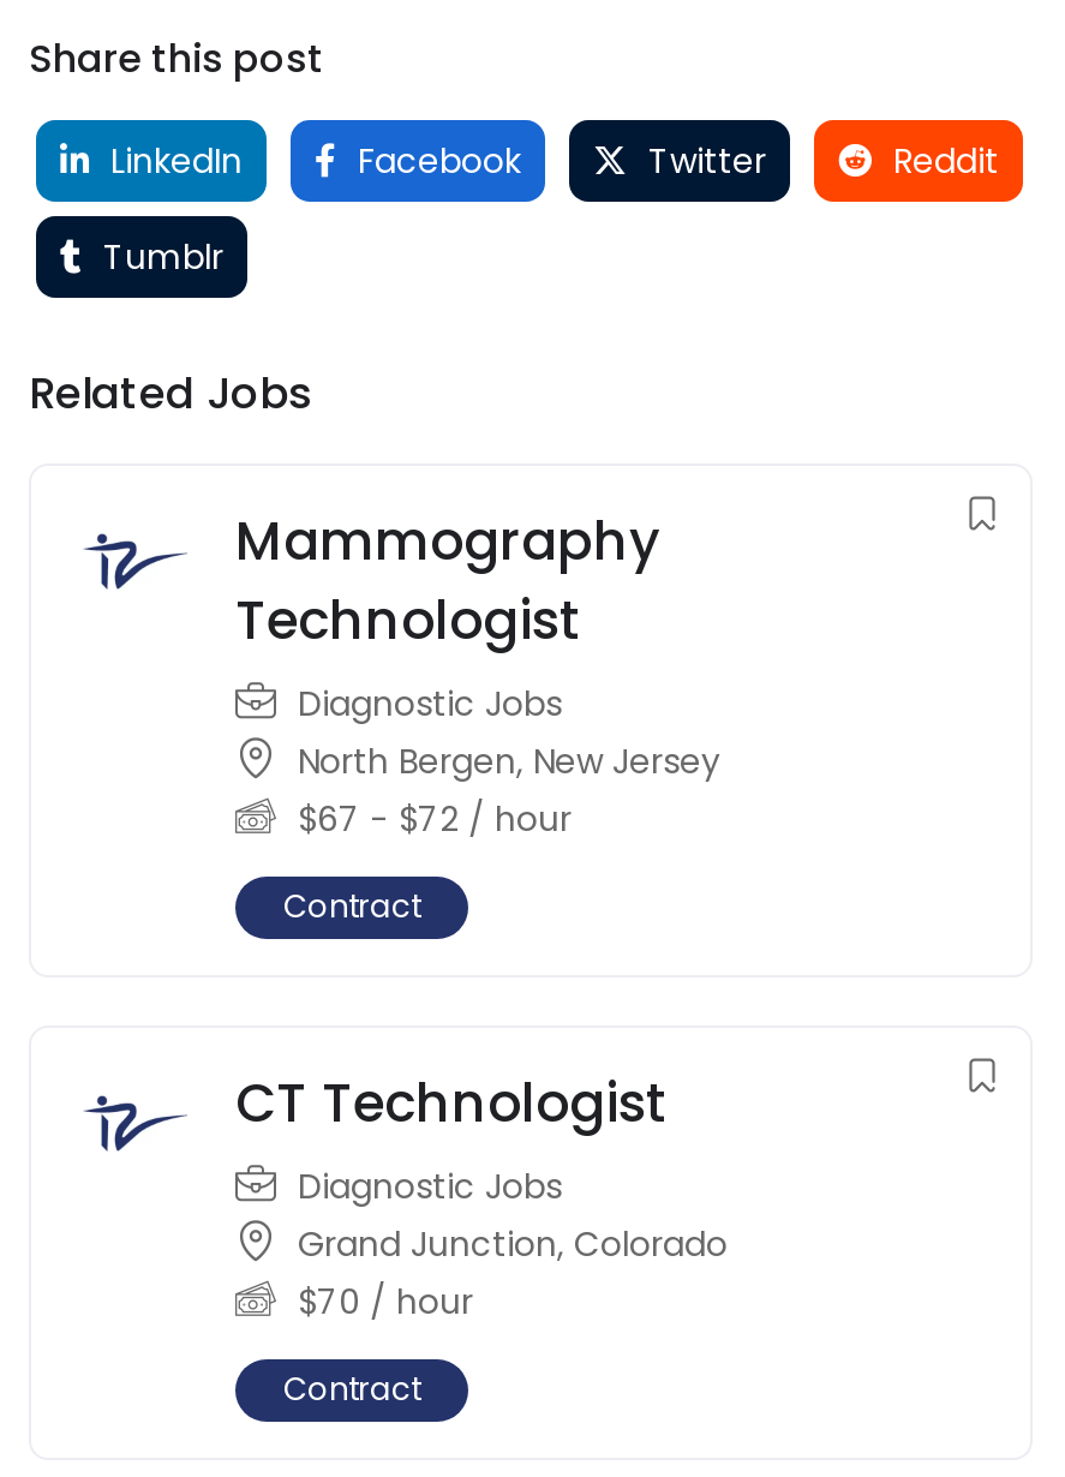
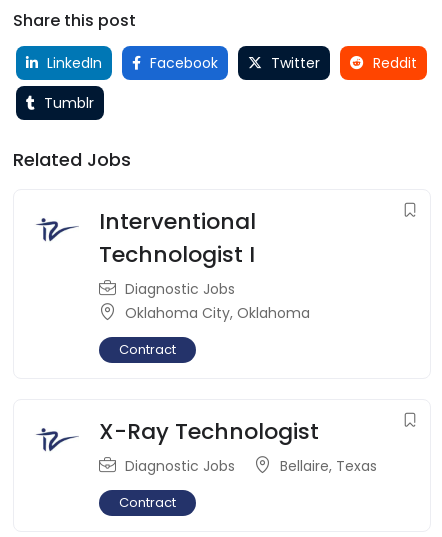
[235,505,660,659] Mammography | Technologist -> [99,206,256,270] Interventional | Technologist I
[298,738,720,843] North Bergen, New Jersey | $67 - $72 / hour -> [125,303,310,323] Oklahoma City, Oklahoma
[235,1067,668,1141] CT Technologist -> [99,416,319,447] X-Ray Technologist
[298,1221,728,1326] Grand Junction, Colorado | $70 / hour -> [280,456,377,476] Bellaire, Texas

